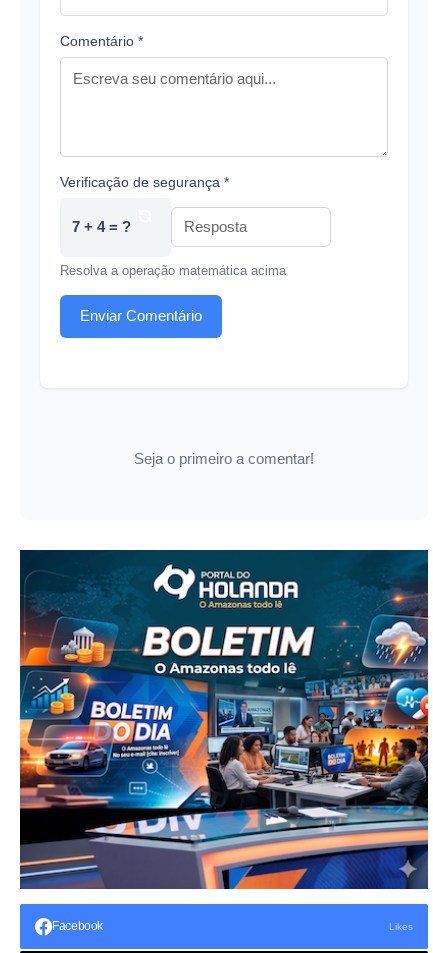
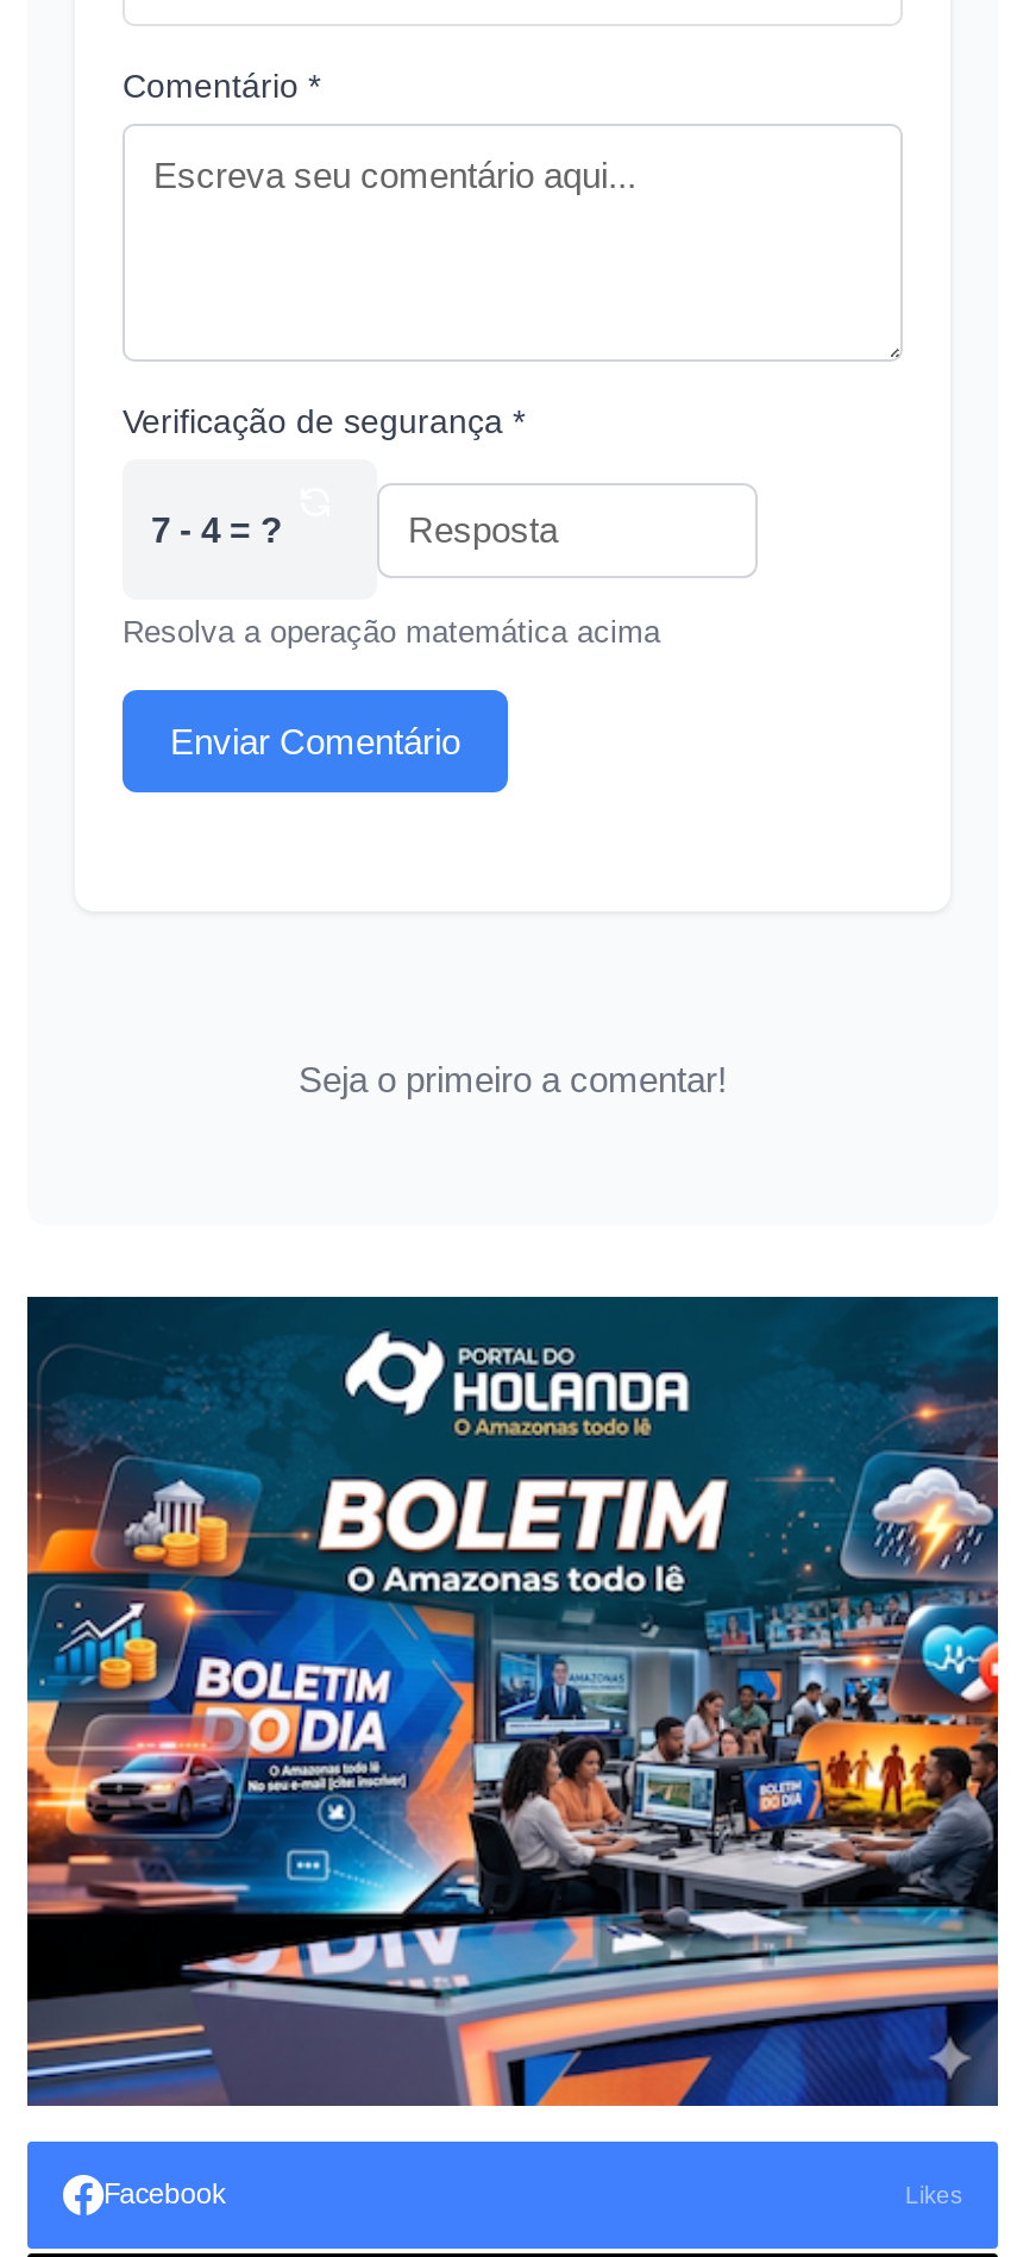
[72,218,131,235] 7 + 4 = ? -> [151,509,282,549] 7 - 4 = ?

